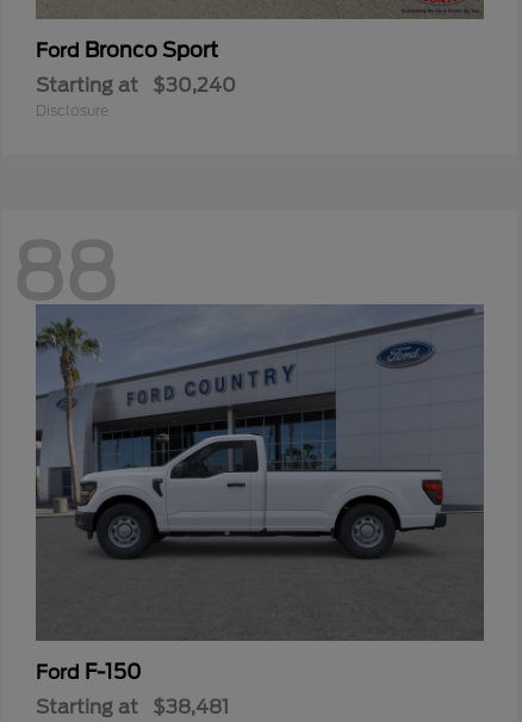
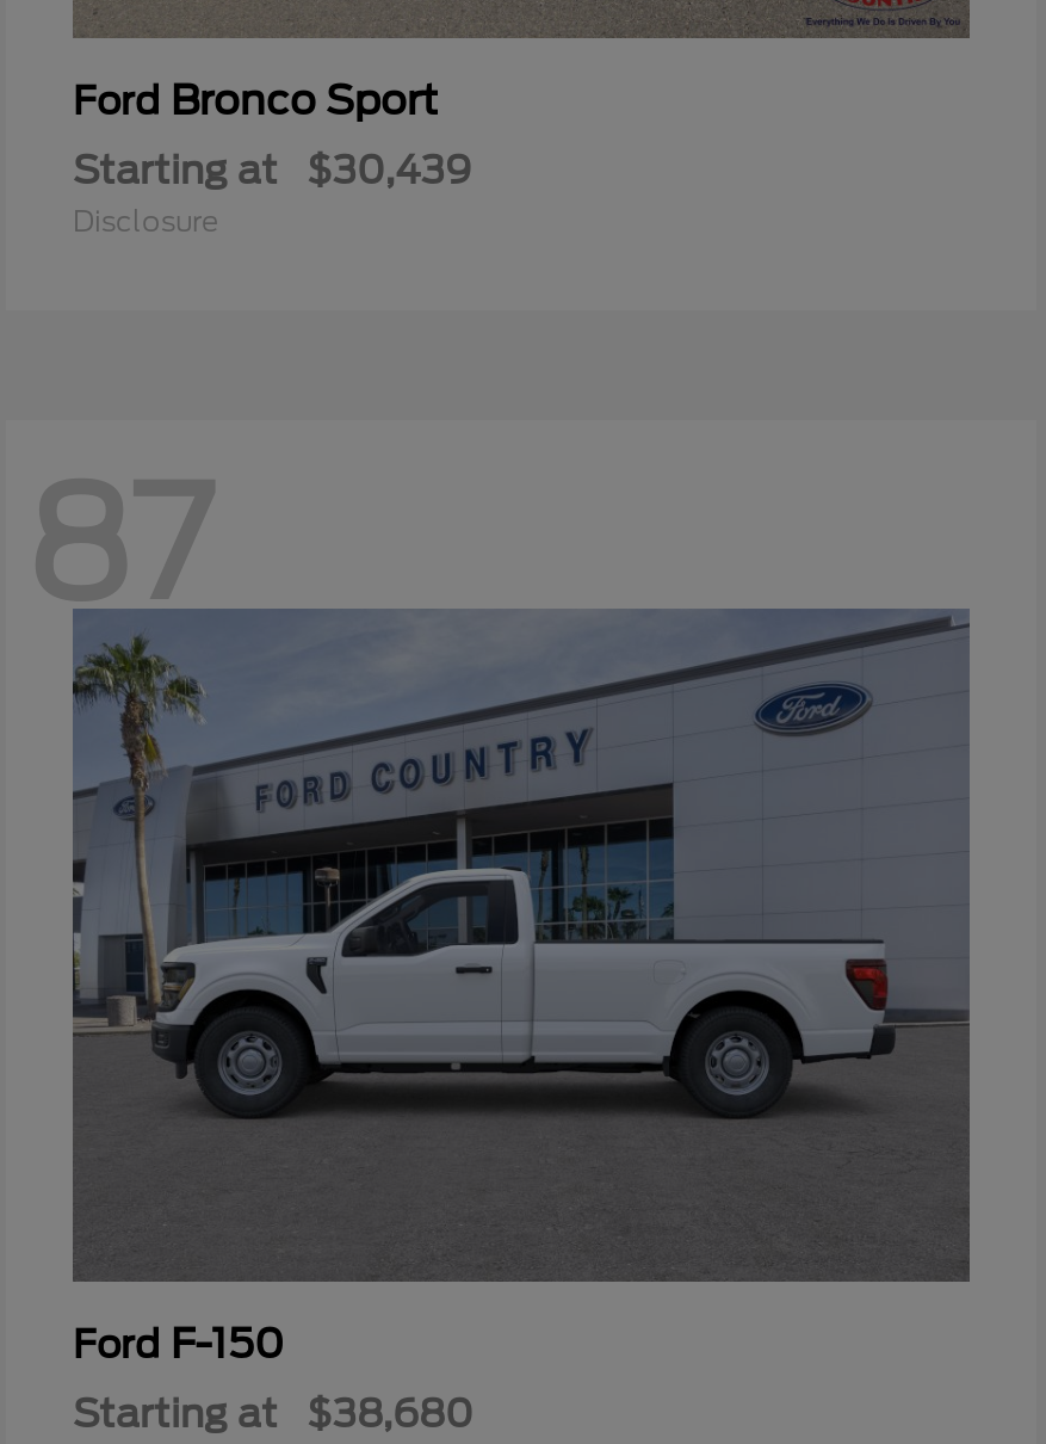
[36,74,236,96] Starting at $30,240 -> [73,148,471,193] Starting at $30,439
[12,227,117,318] 88 -> [25,454,211,635] 87
[36,696,229,718] Starting at $38,481 -> [73,1391,474,1436] Starting at $38,680

